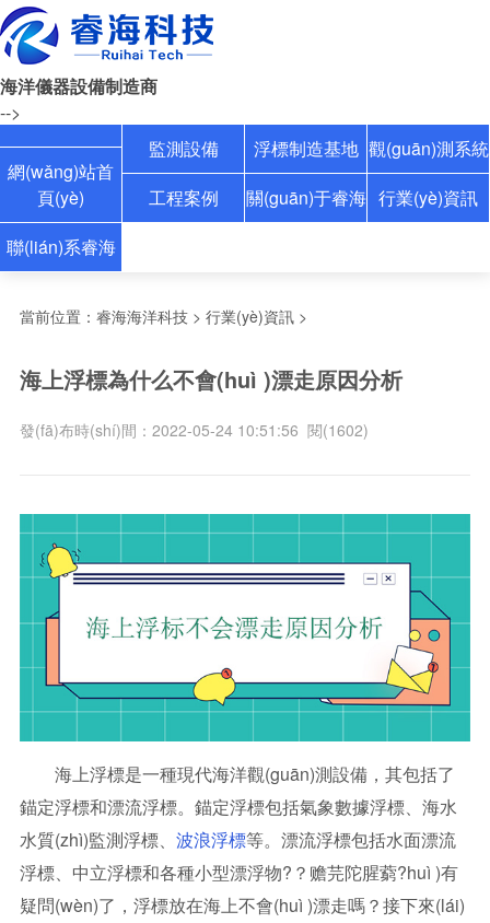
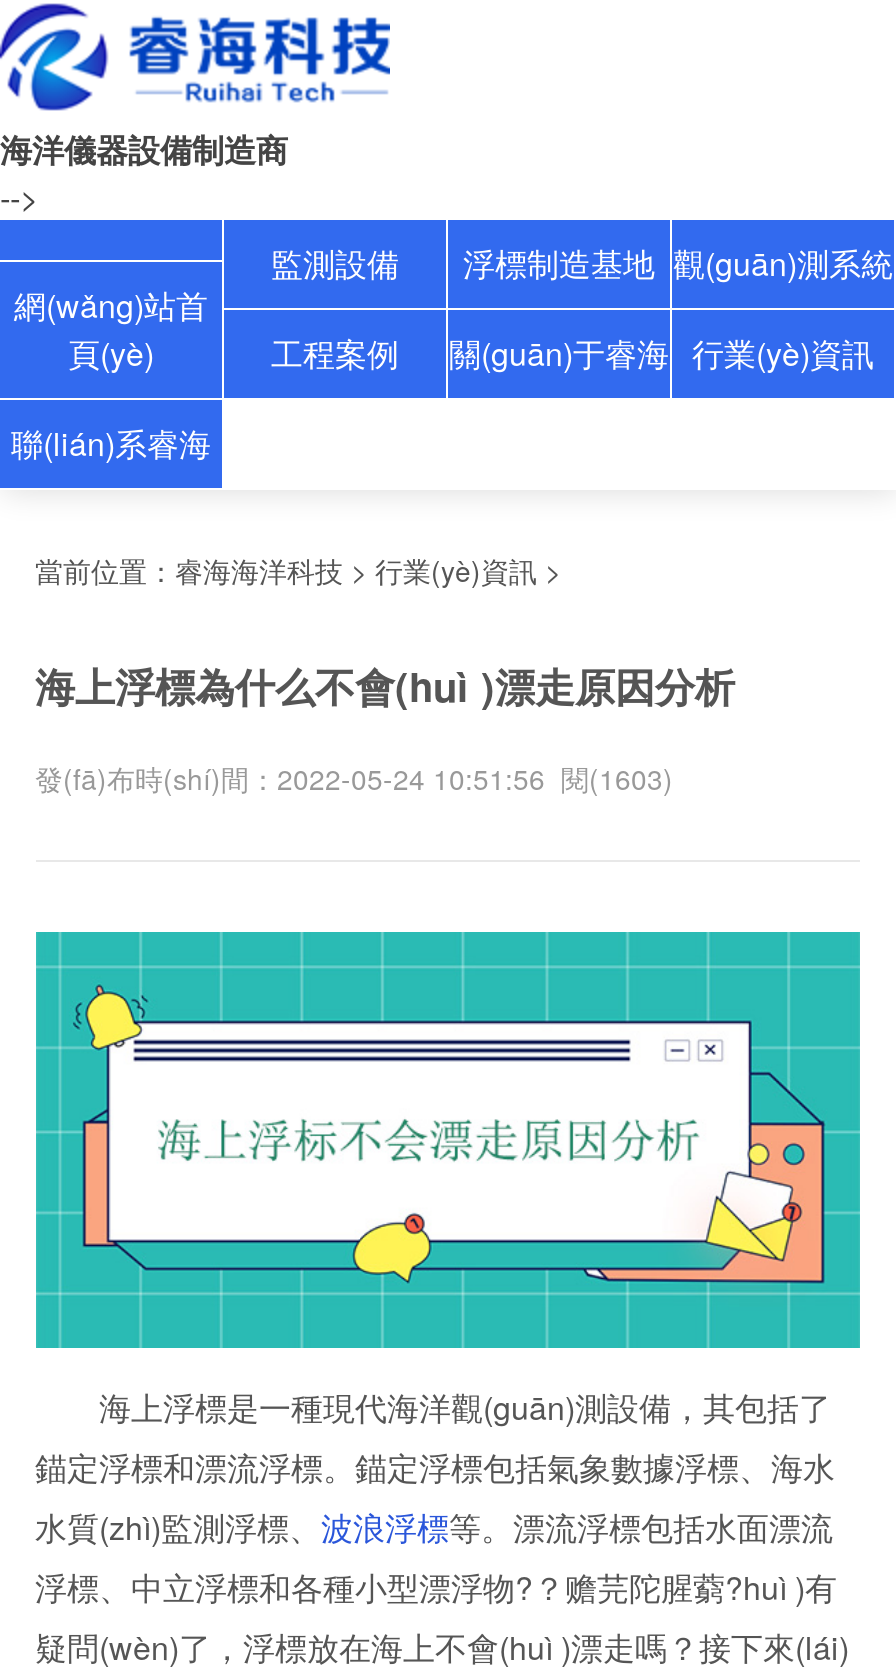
[19,419,368,441] 發(fā)布時(shí)間：2022-05-24 10:51:56 閱(1602) -> [35,758,673,798] 發(fā)布時(shí)間：2022-05-24 10:51:56 閱(1603)

